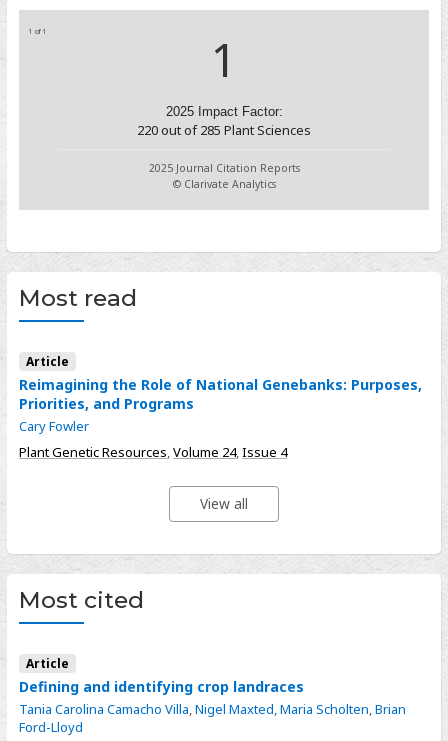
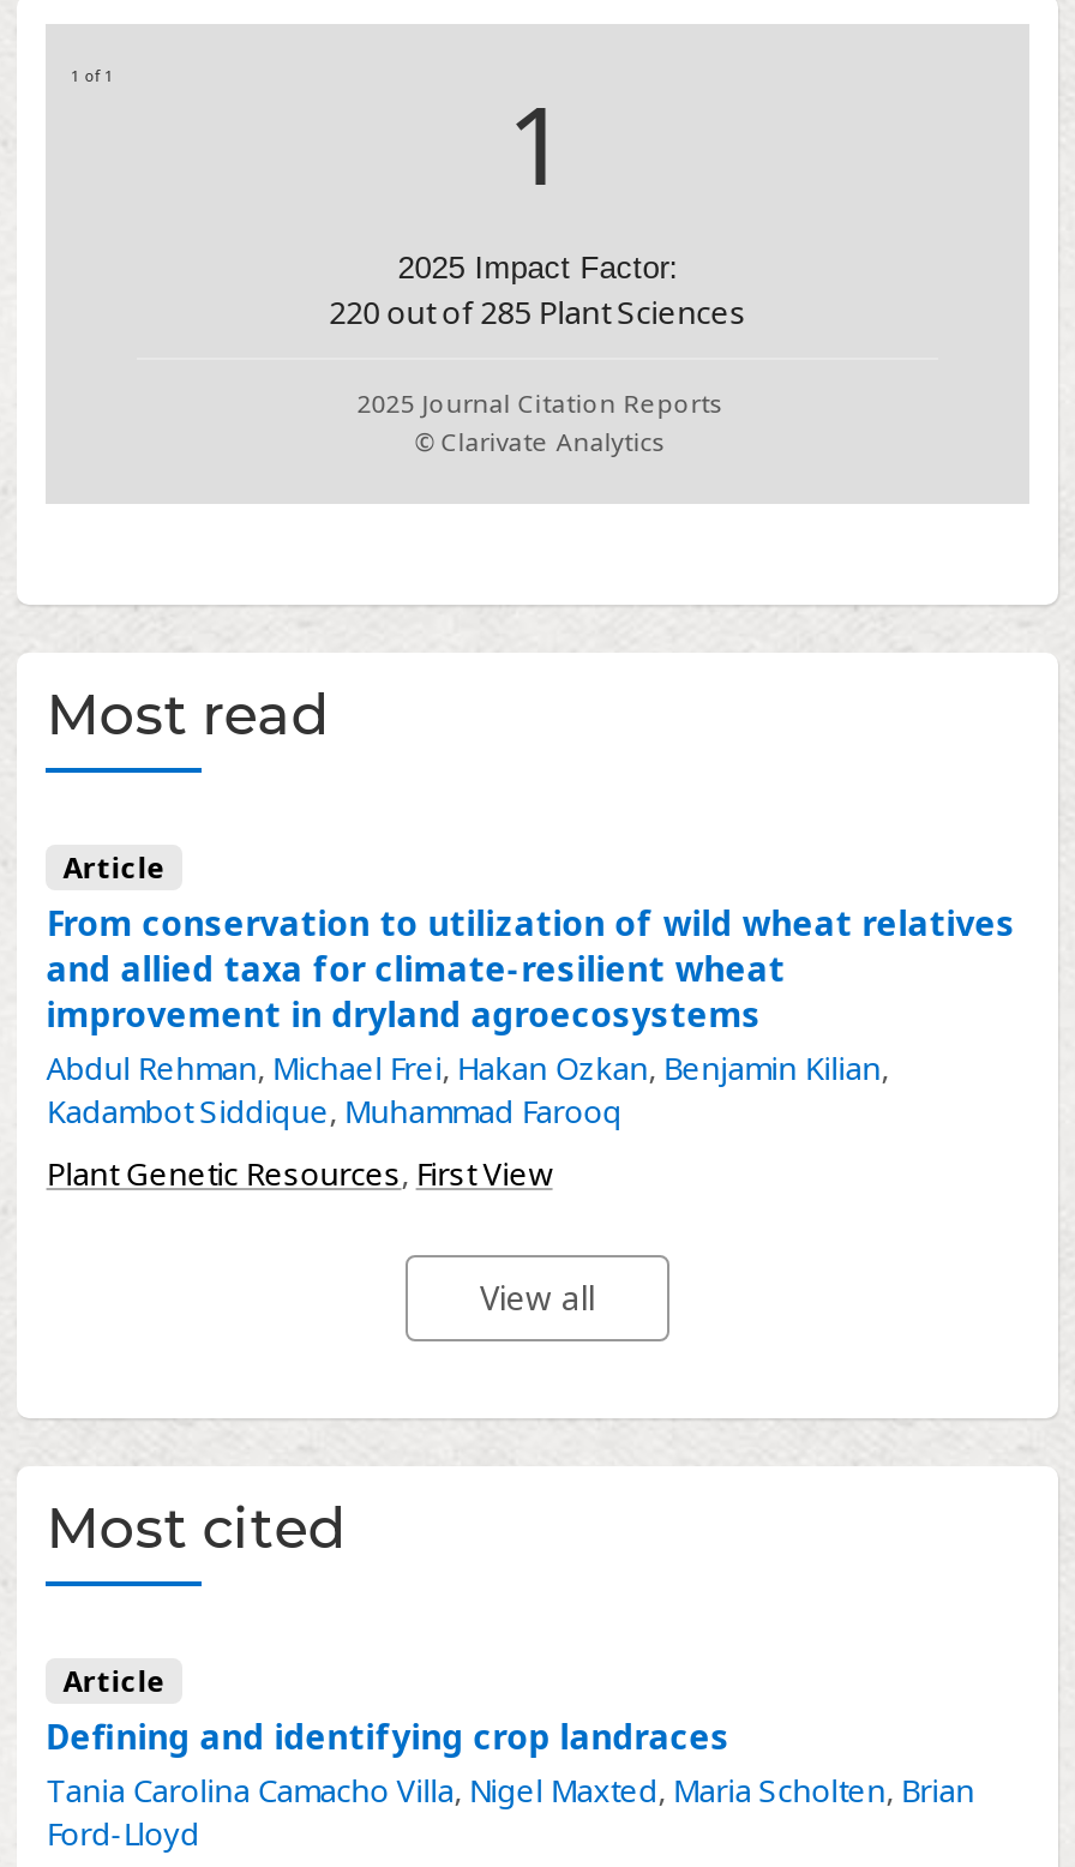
[19,375,422,461] Reimagining the Role of National Genebanks: Purposes, | Priorities, and Programs | Cary Fowler | Plant Genetic Resources, Volume 24, Issue 4 -> [46,899,1016,1195] From conservation to utilization of wild wheat relatives | and allied taxa for climate-resilient wheat | improvement in dryland agroecosystems | Abdul Rehman, Michael Frei, Hakan Ozkan, Benjamin Kilian, | Kadambot Siddique, Muhammad Farooq | Plant Genetic Resources, First View

